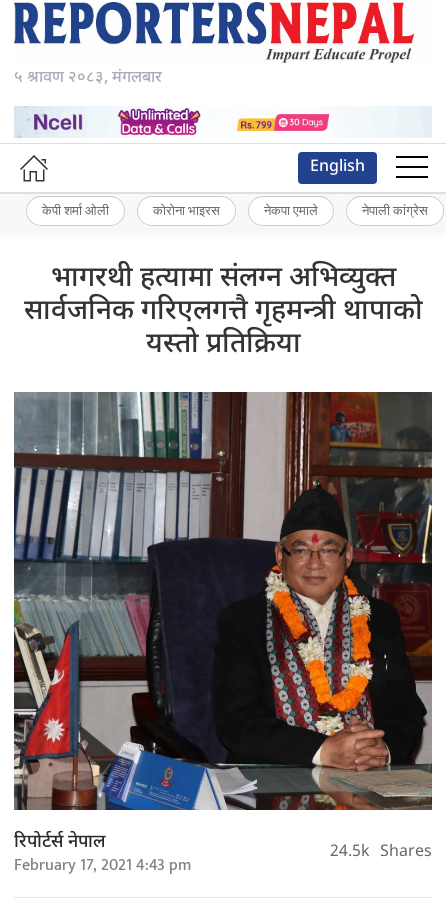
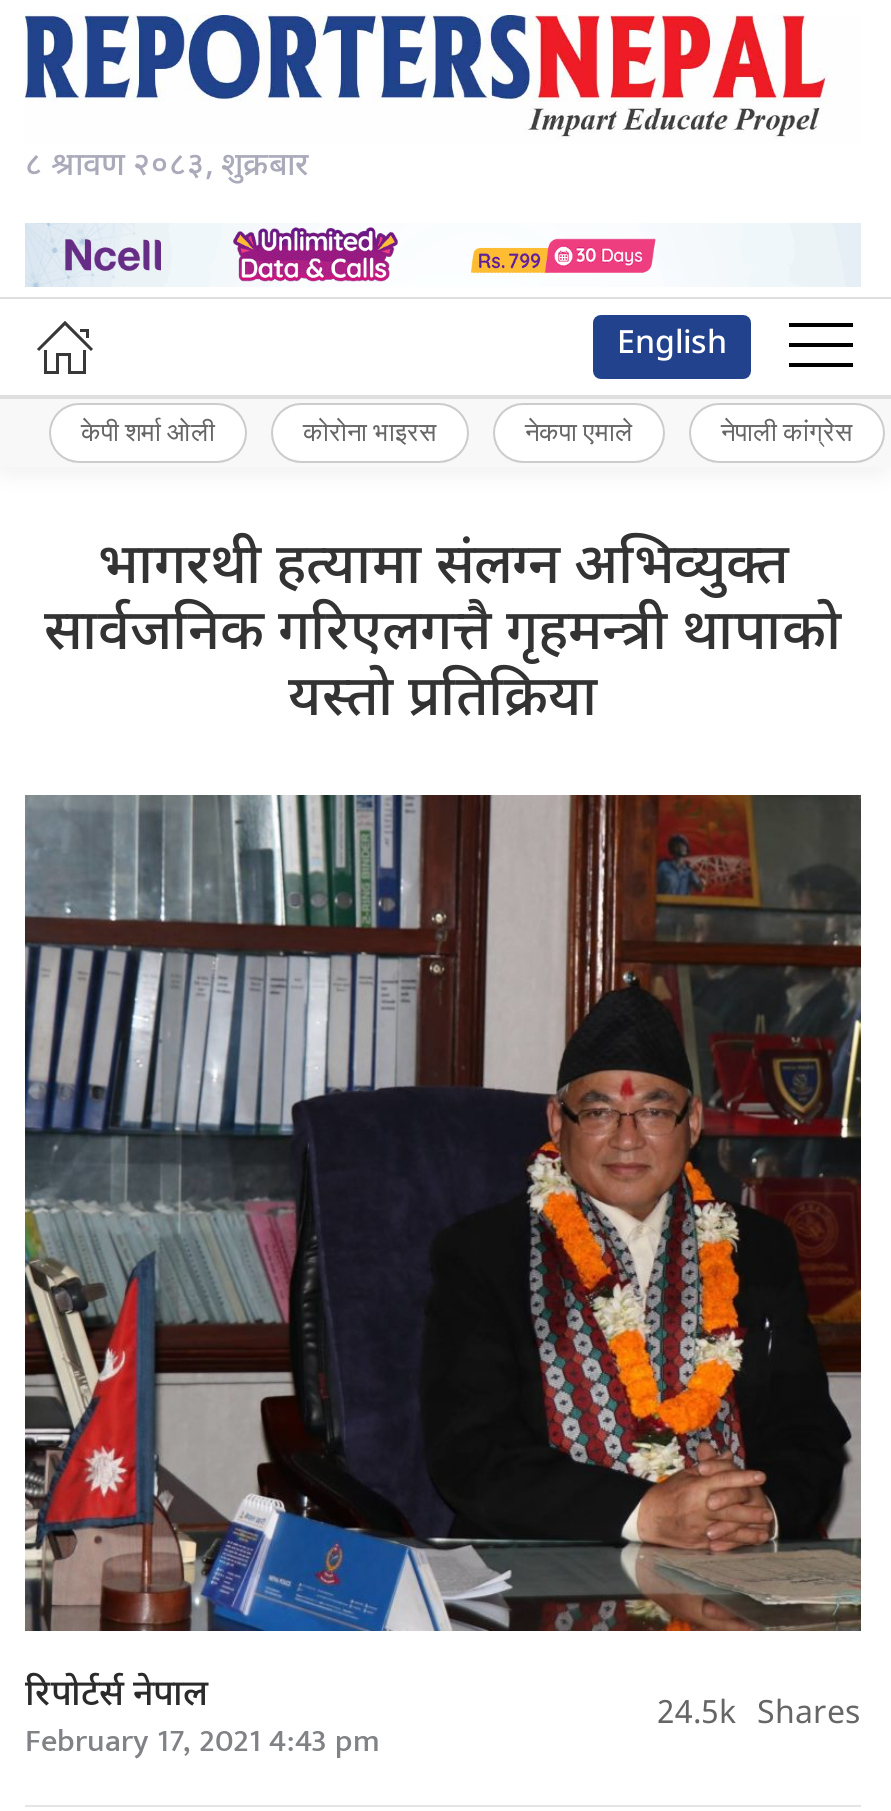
[14,68,162,89] ५ श्रावण २०८३, मंगलबार -> [25,148,309,190] ८ श्रावण २०८३, शुक्रबार

